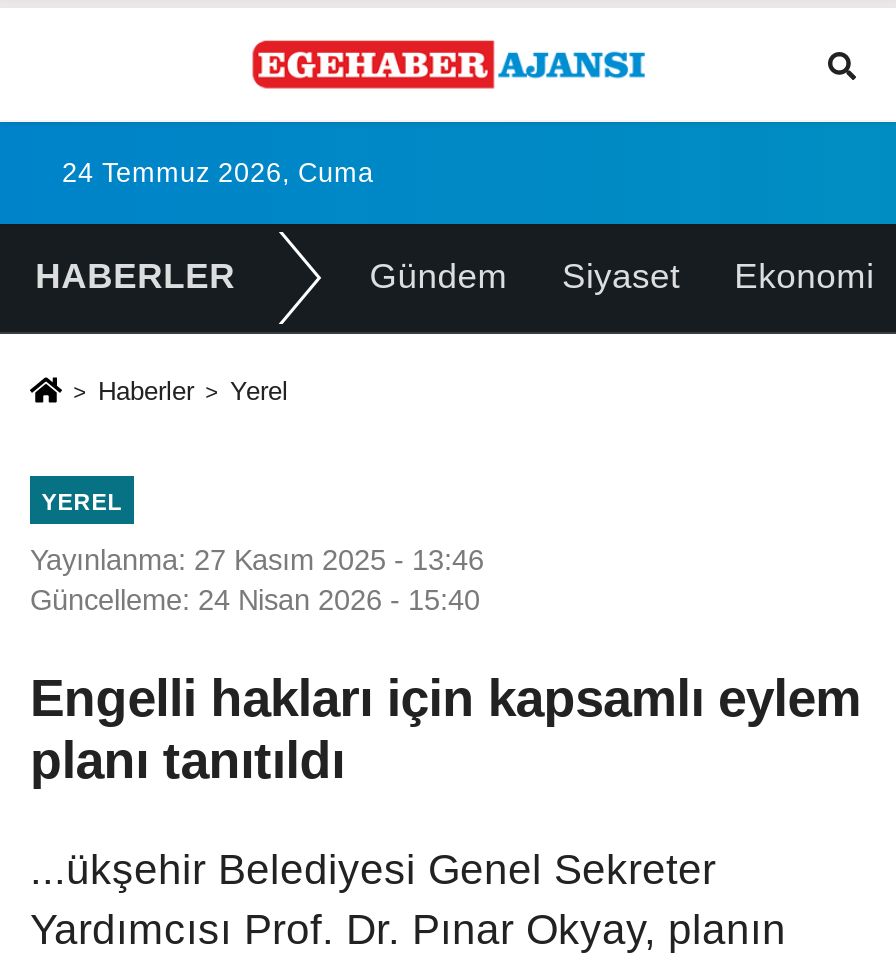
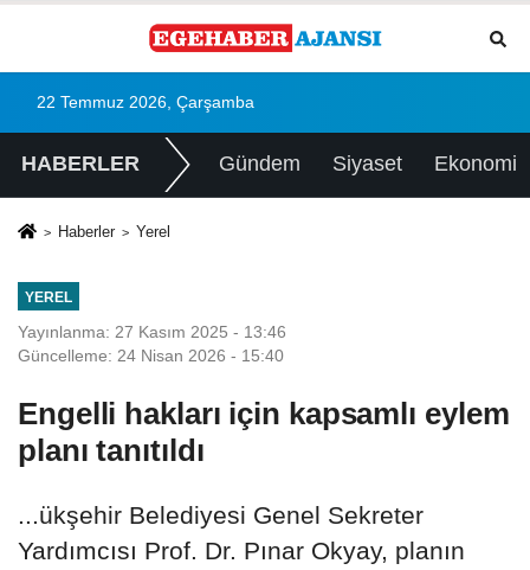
[62,158,374,188] 24 Temmuz 2026, Cuma -> [37,94,254,111] 22 Temmuz 2026, Çarşamba

